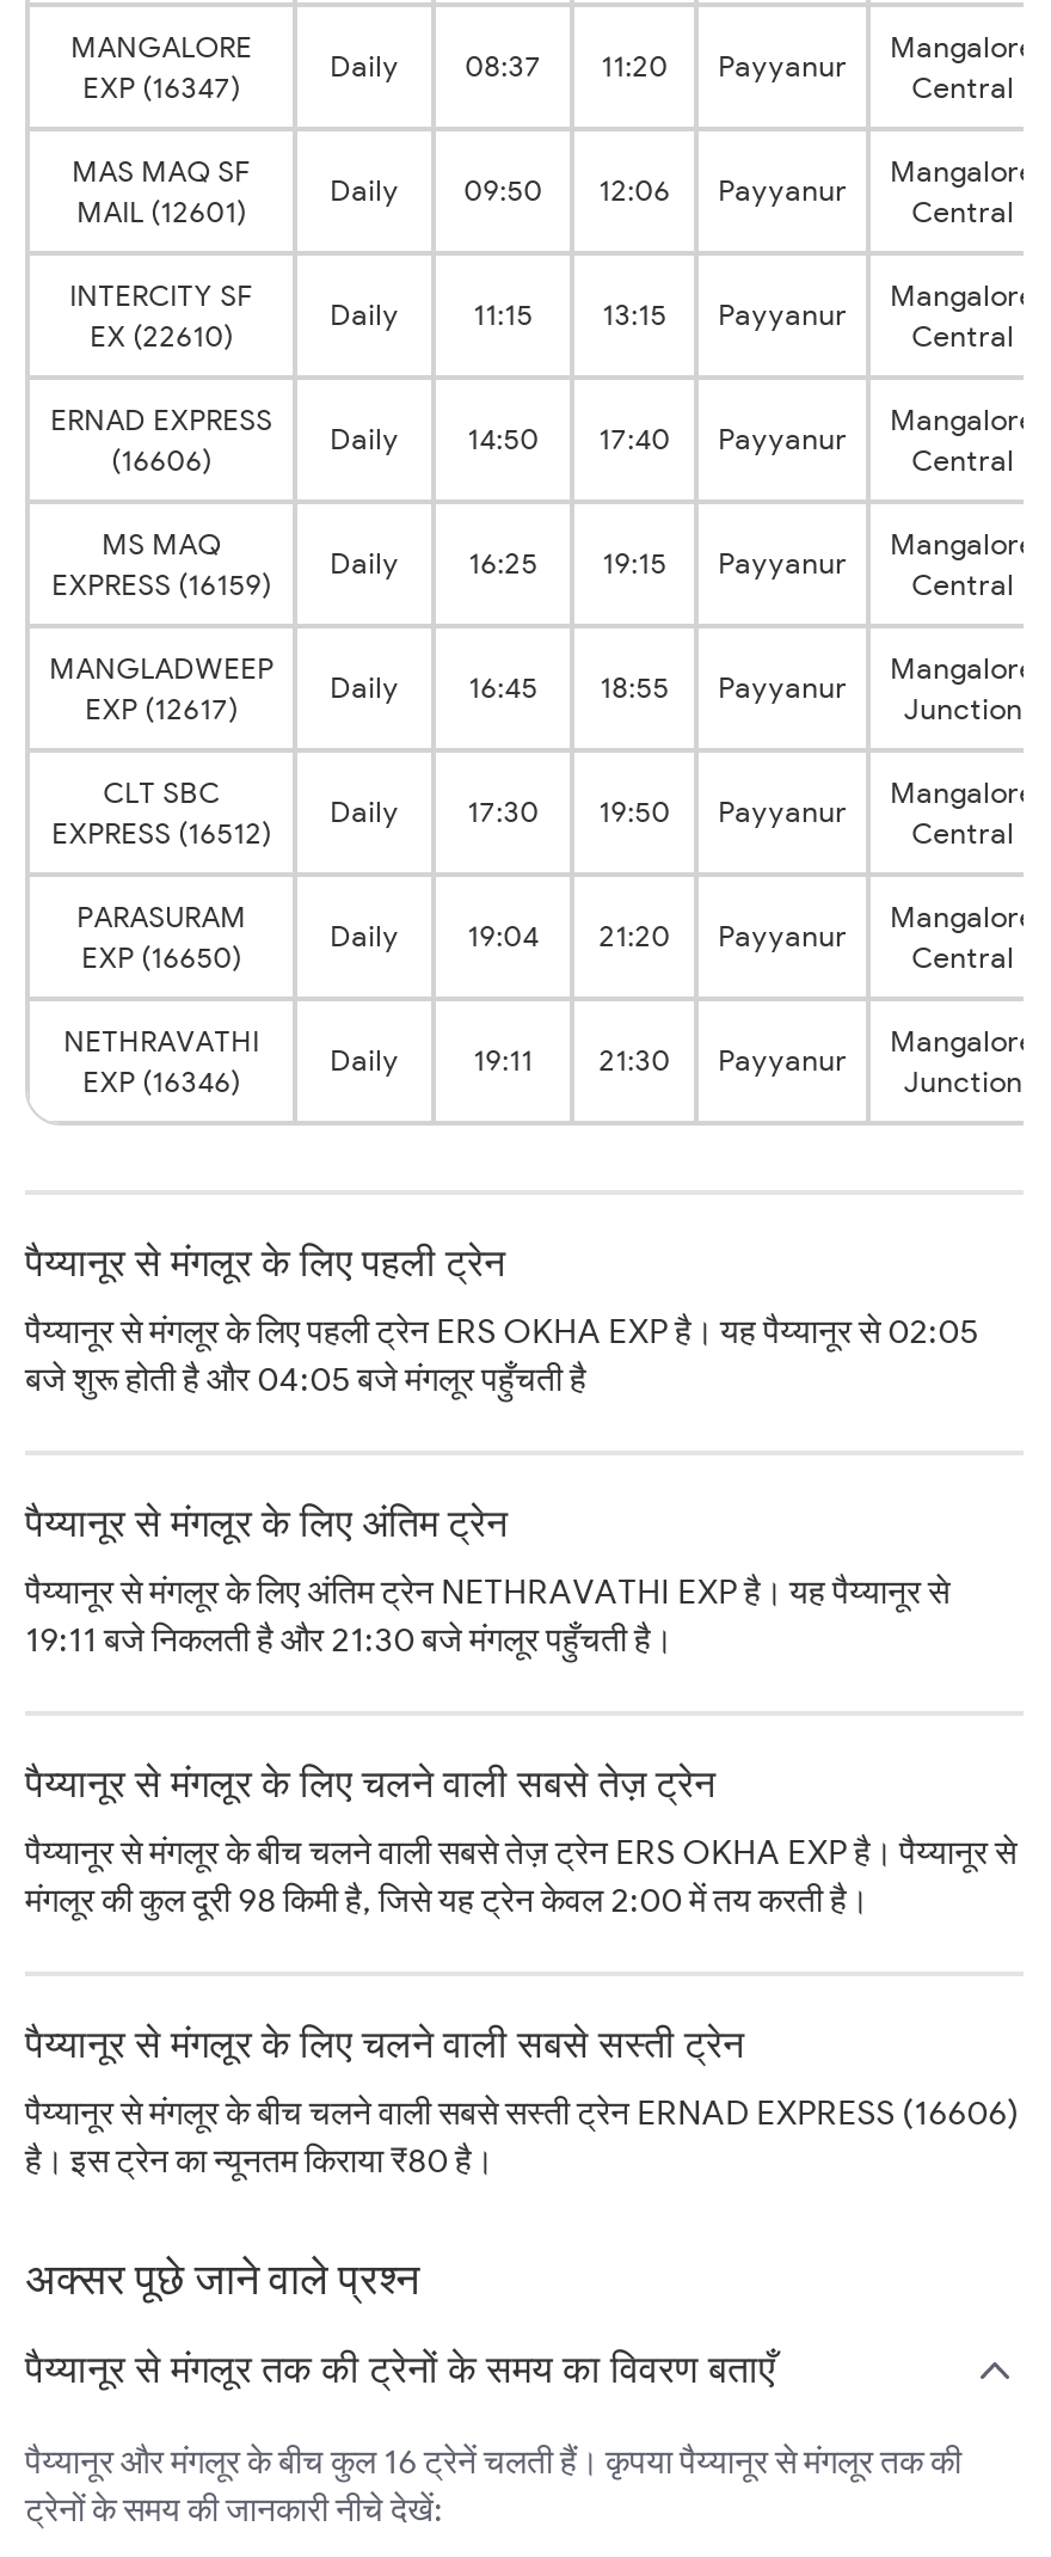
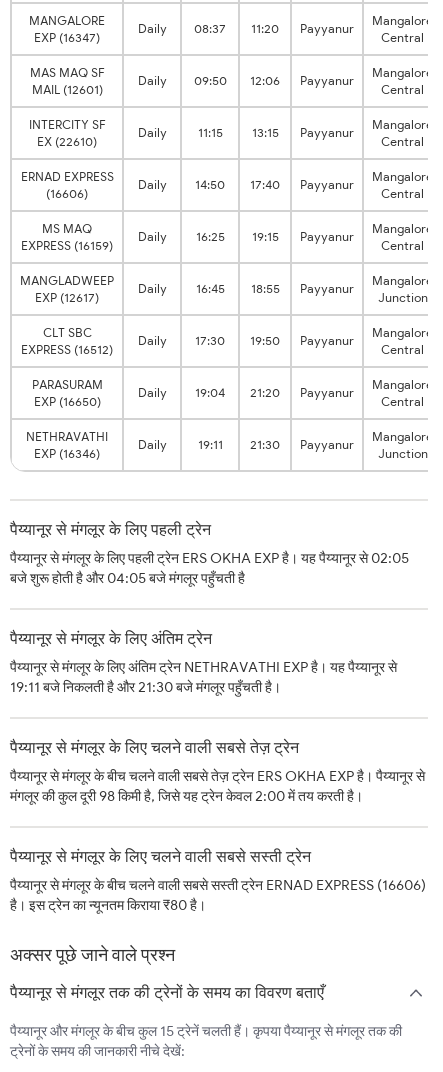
[25,2440,961,2483] पैय्यानूर और मंगलूर के बीच कुल 16 ट्रेनें चलती हैं। कृपया पैय्यानूर से मंगलूर तक की -> [10,1022,402,1040] पैय्यानूर और मंगलूर के बीच कुल 15 ट्रेनें चलती हैं। कृपया पैय्यानूर से मंगलूर तक की

